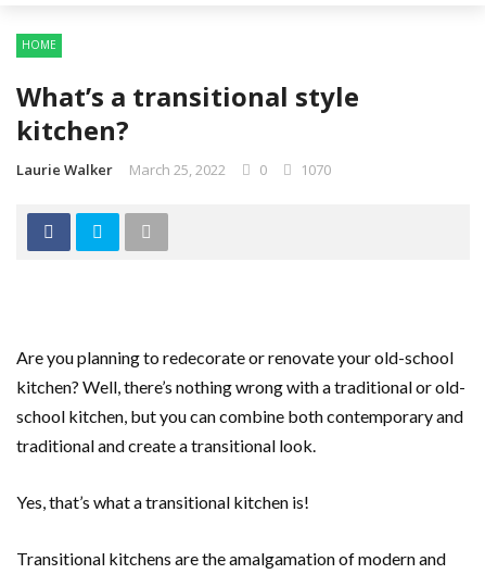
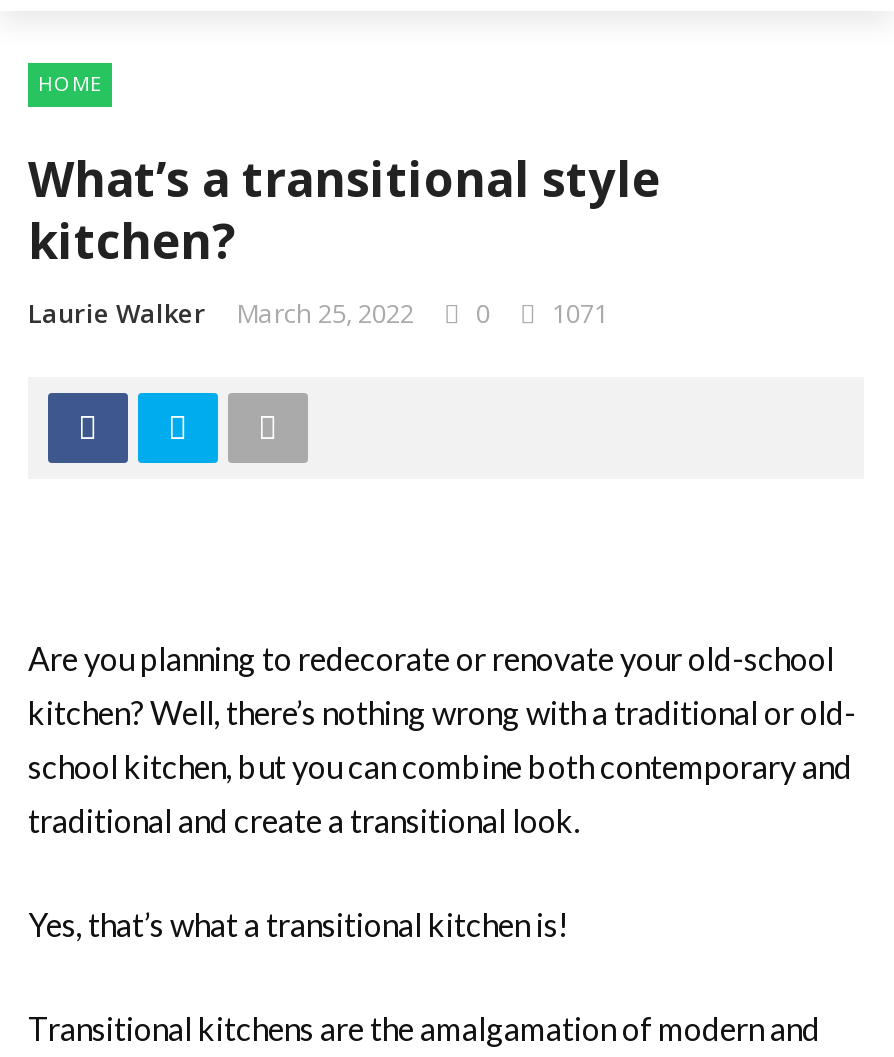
[16,160,331,179] Laurie Walker March 25, 2022 0 1070 -> [28,295,608,331] Laurie Walker March 25, 2022 0 1071

